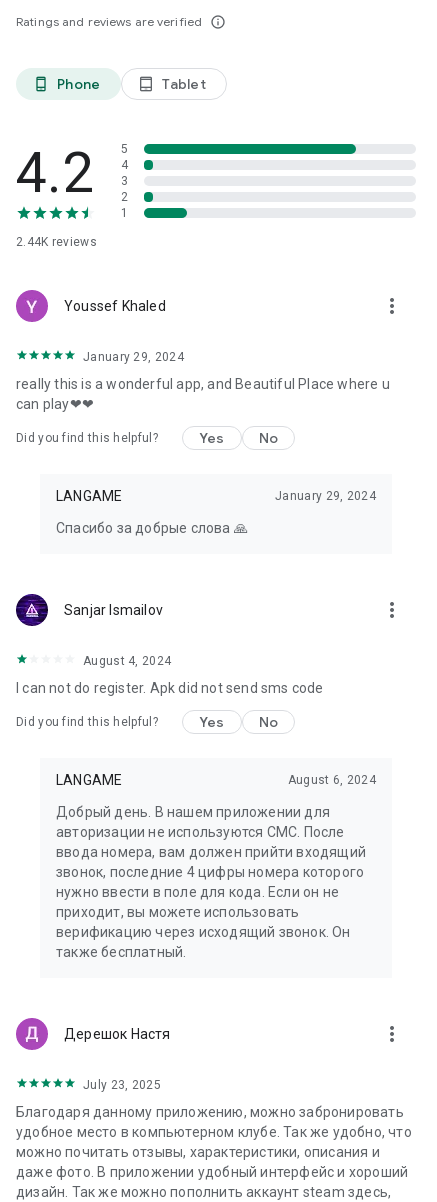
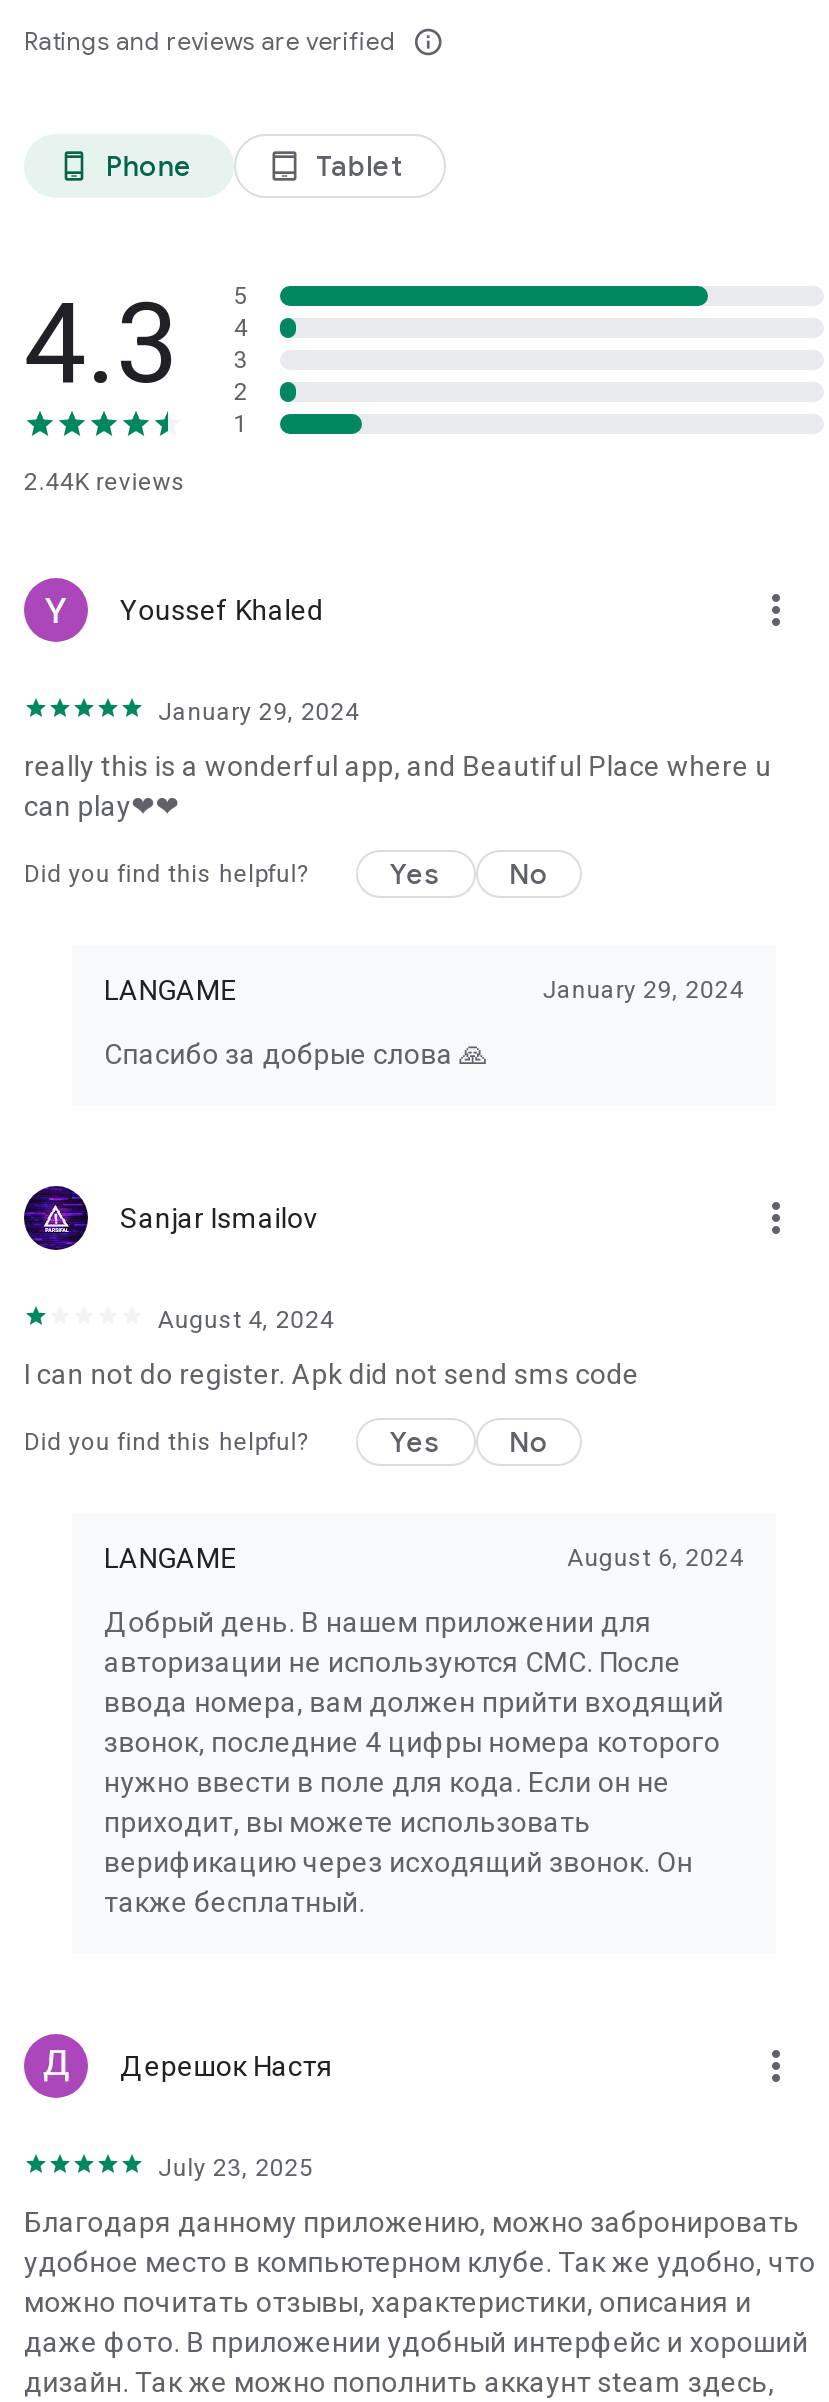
[16,140,128,206] 4.2 5 4 3 2 -> [24,278,248,410] 4.3 5 4 3 2

